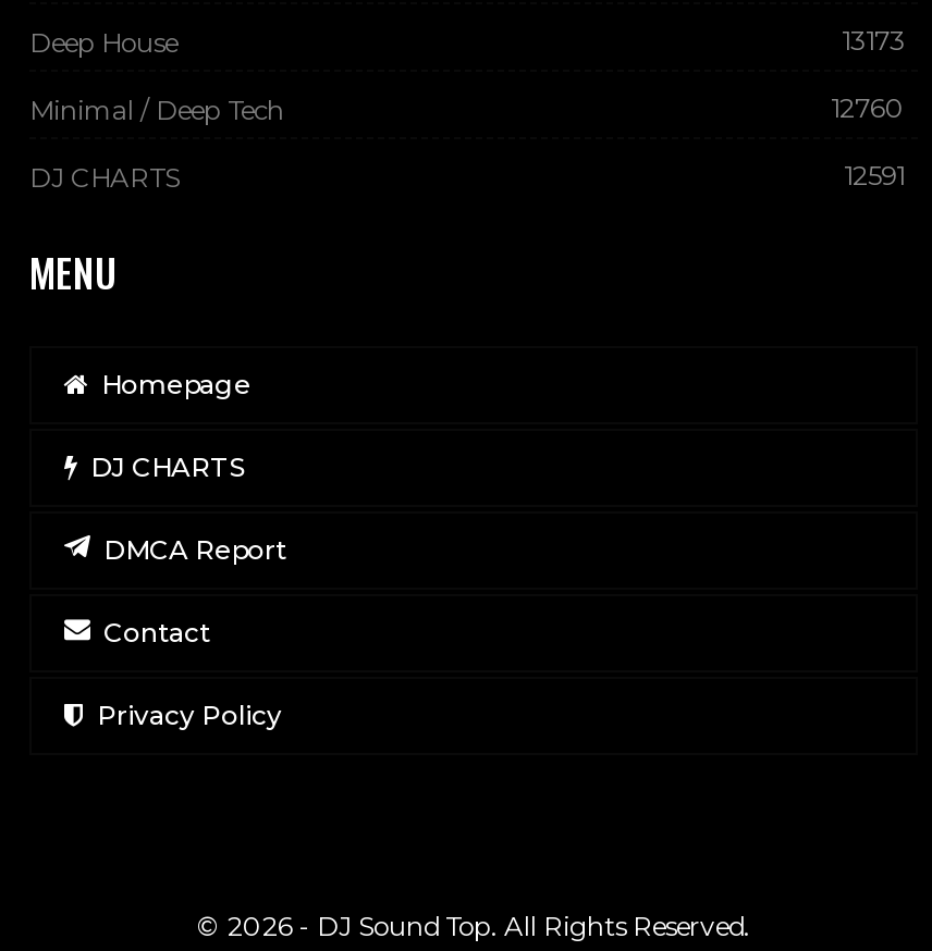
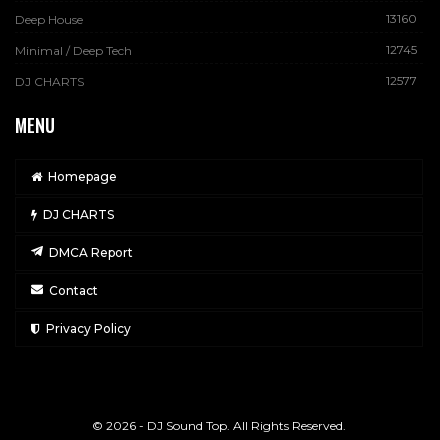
[842,23,905,56] 13173 -> [386,11,417,26] 13160
[831,91,905,123] 12760 -> [386,42,417,57] 12745
[844,158,905,191] 12591 -> [386,73,417,88] 12577

